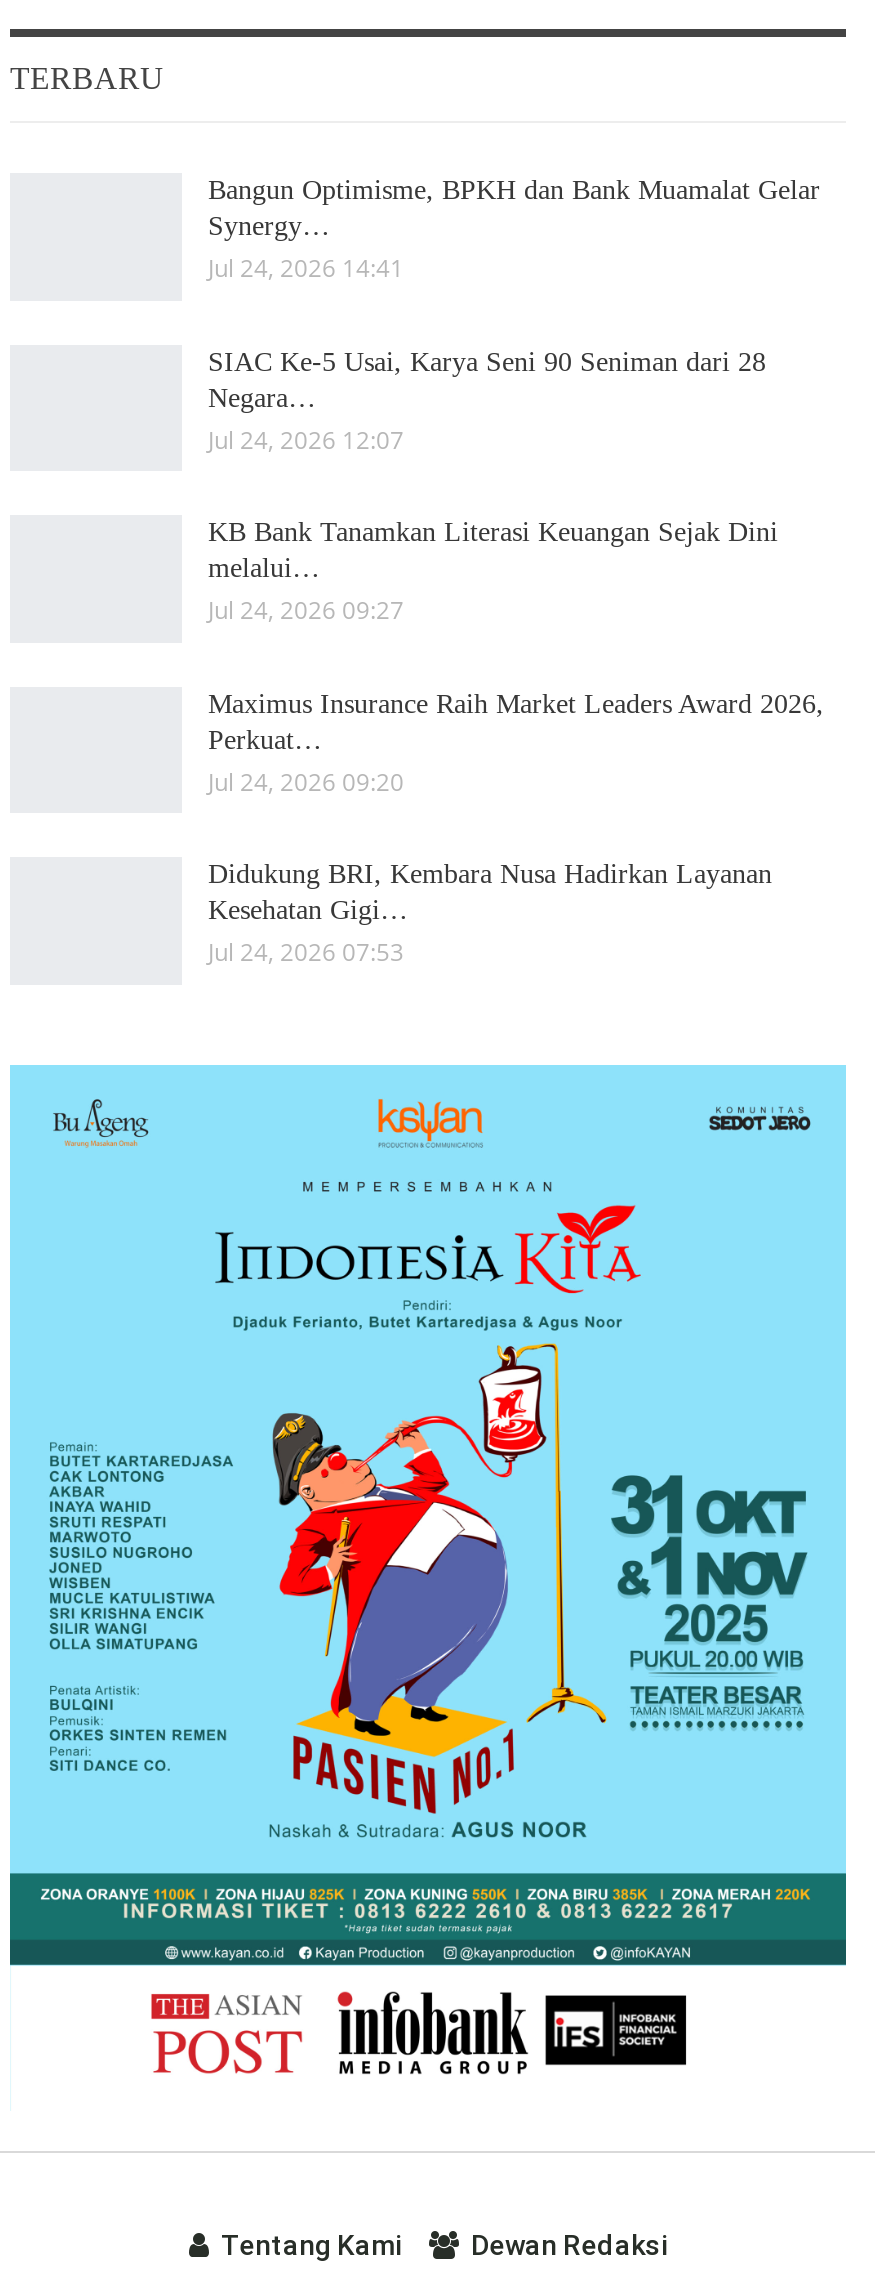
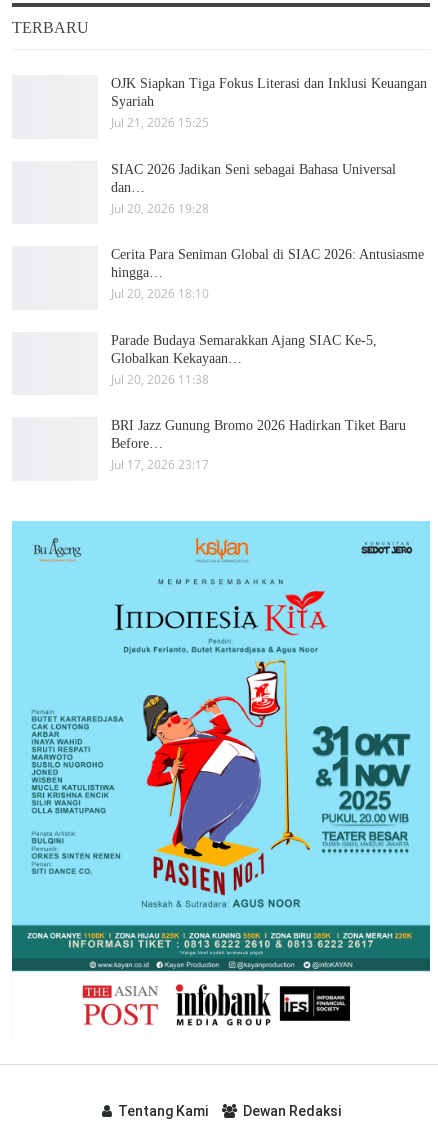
[208,175,820,285] Bangun Optimisme, BPKH dan Bank Muamalat Gelar | Synergy… | Jul 24, 2026 14:41 -> [111,76,427,131] OJK Siapkan Tiga Fokus Literasi dan Inklusi Keuangan | Syariah | Jul 21, 2026 15:25
[208,346,766,456] SIAC Ke-5 Usai, Karya Seni 90 Seniman dari 28 | Negara… | Jul 24, 2026 12:07 -> [111,162,396,217] SIAC 2026 Jadikan Seni sebagai Bahasa Universal | dan… | Jul 20, 2026 19:28
[208,517,778,627] KB Bank Tanamkan Literasi Keuangan Sejak Dini | melalui… | Jul 24, 2026 09:27 -> [111,247,424,302] Cerita Para Seniman Global di SIAC 2026: Antusiasme | hingga… | Jul 20, 2026 18:10
[208,689,824,799] Maximus Insurance Raih Market Leaders Award 2026, | Perkuat… | Jul 24, 2026 09:20 -> [111,333,377,388] Parade Budaya Semarakkan Ajang SIAC Ke-5, | Globalkan Kekayaan… | Jul 20, 2026 11:38
[208,860,772,970] Didukung BRI, Kembara Nusa Hadirkan Layanan | Kesehatan Gigi… | Jul 24, 2026 07:53 -> [111,418,406,473] BRI Jazz Gunung Bromo 2026 Hadirkan Tiket Baru | Before… | Jul 17, 2026 23:17

